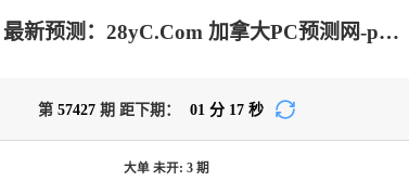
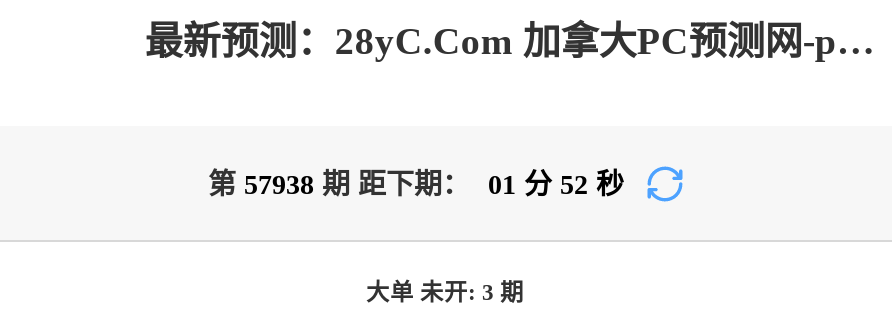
[37,102,263,118] 第57427期 距下期： 01分 17秒 -> [208,170,624,200] 第57938期 距下期： 01分 52秒

